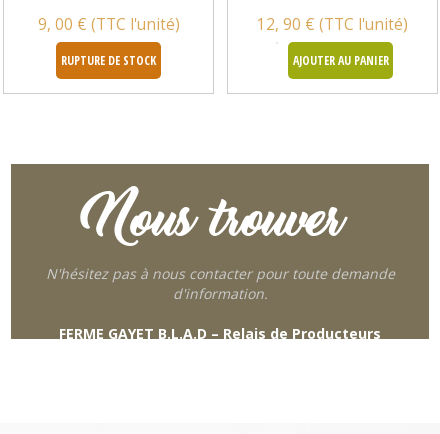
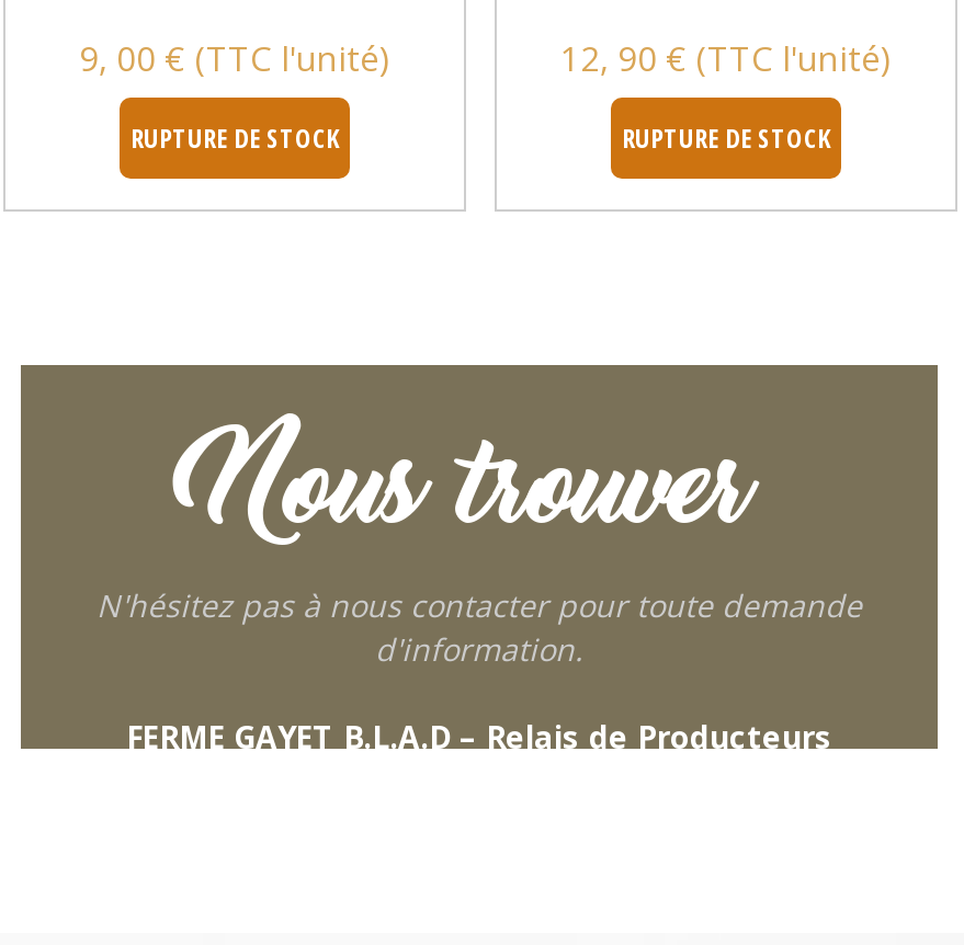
[292,52,388,69] AJOUTER AU PANIER -> [622,120,830,158] RUPTURE DE STOCK

